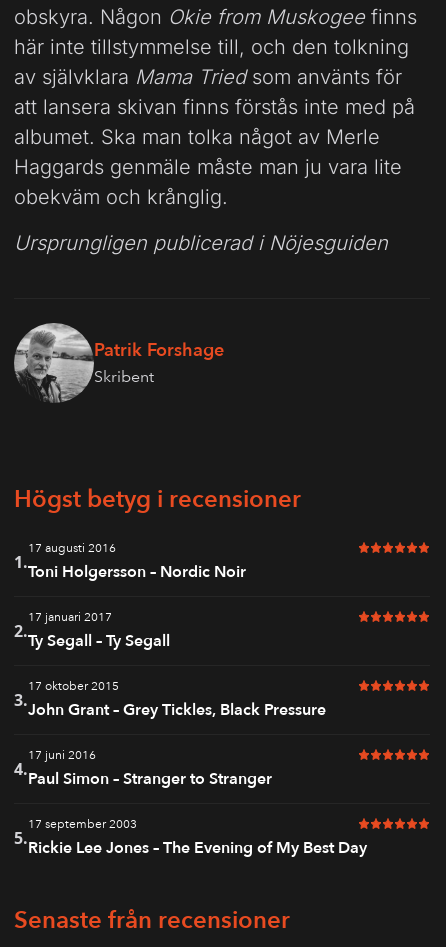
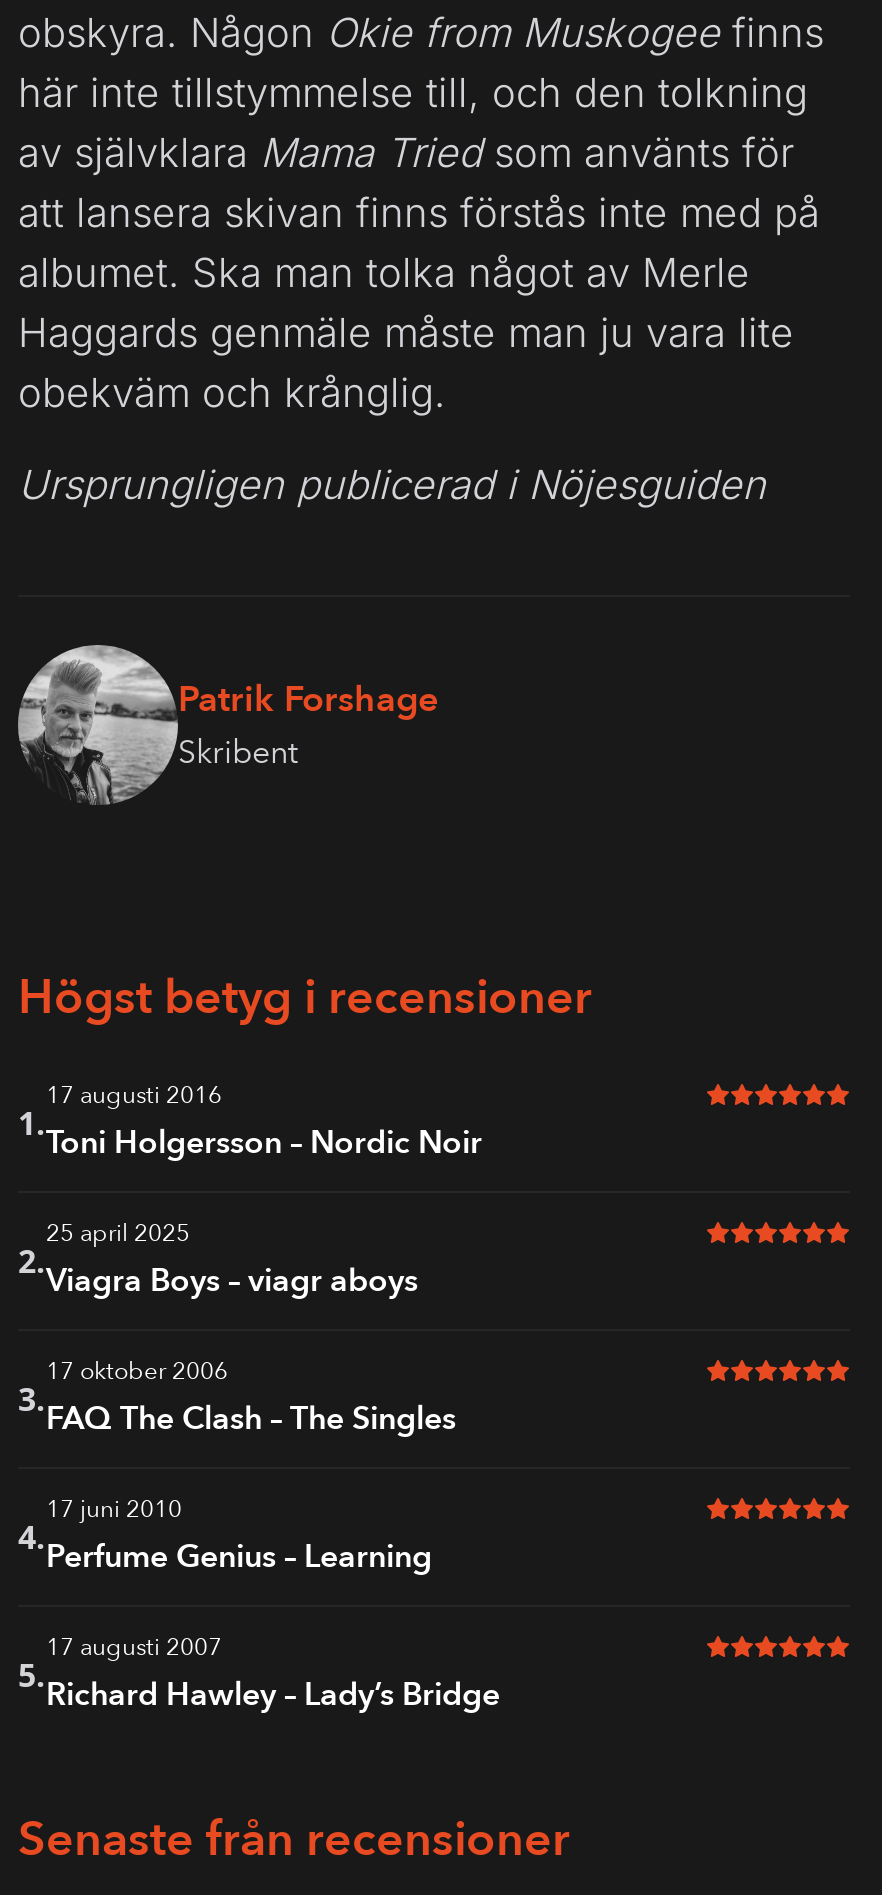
[28,610,112,624] 17 januari 2017 -> [46,1219,190,1247] 25 april 2025
[28,630,170,652] Ty Segall – Ty Segall -> [46,1259,418,1303] Viagra Boys – viagr aboys
[28,679,119,693] 17 oktober 2015 -> [46,1357,228,1385] 17 oktober 2006
[28,699,326,721] John Grant – Grey Tickles, Black Pressure -> [46,1397,456,1441] FAQ The Clash – The Singles
[28,748,96,762] 17 juni 2016 -> [46,1495,182,1523] 17 juni 2010
[28,768,272,790] Paul Simon – Stranger to Stranger -> [46,1535,432,1579] Perfume Genius – Learning
[28,817,137,831] 17 september 2003 -> [46,1633,222,1661] 17 augusti 2007
[28,837,367,859] Rickie Lee Jones – The Evening of My Best Day -> [46,1673,500,1717] Richard Hawley – Lady’s Bridge

